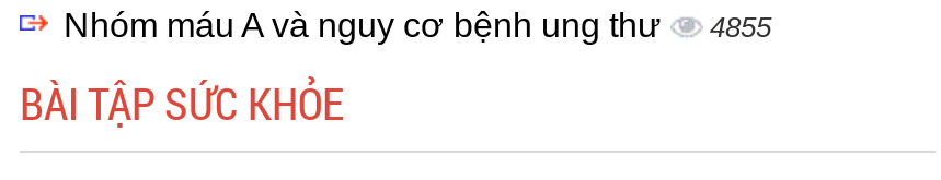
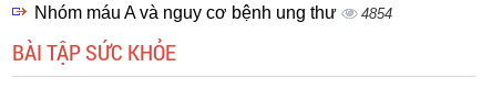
[64,7,771,44] Nhóm máu A và nguy cơ bệnh ung thư 4855 -> [34,3,392,22] Nhóm máu A và nguy cơ bệnh ung thư 4854

